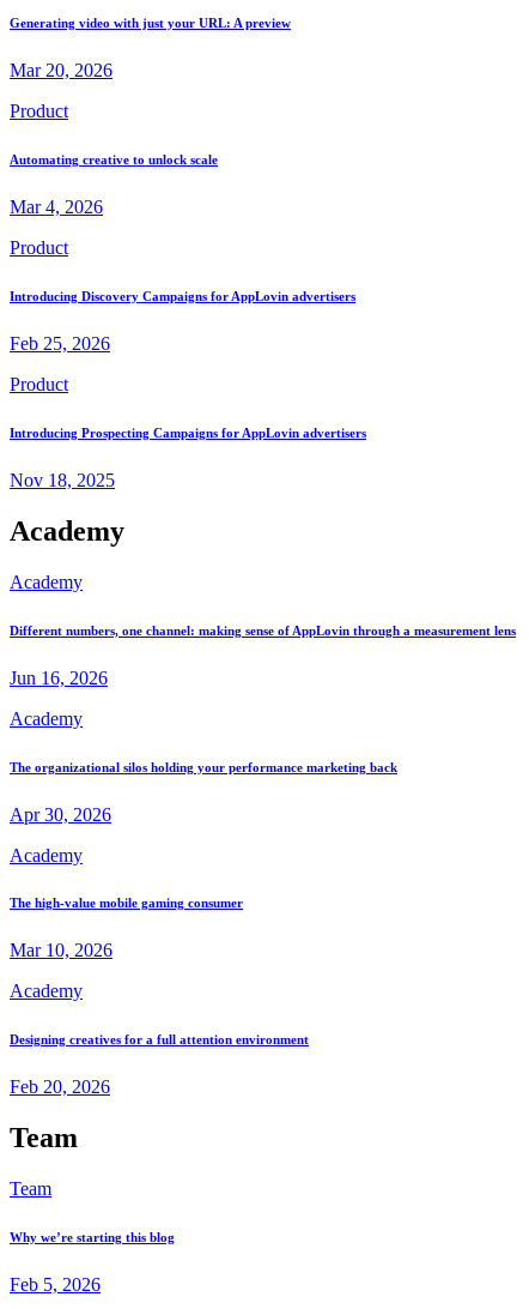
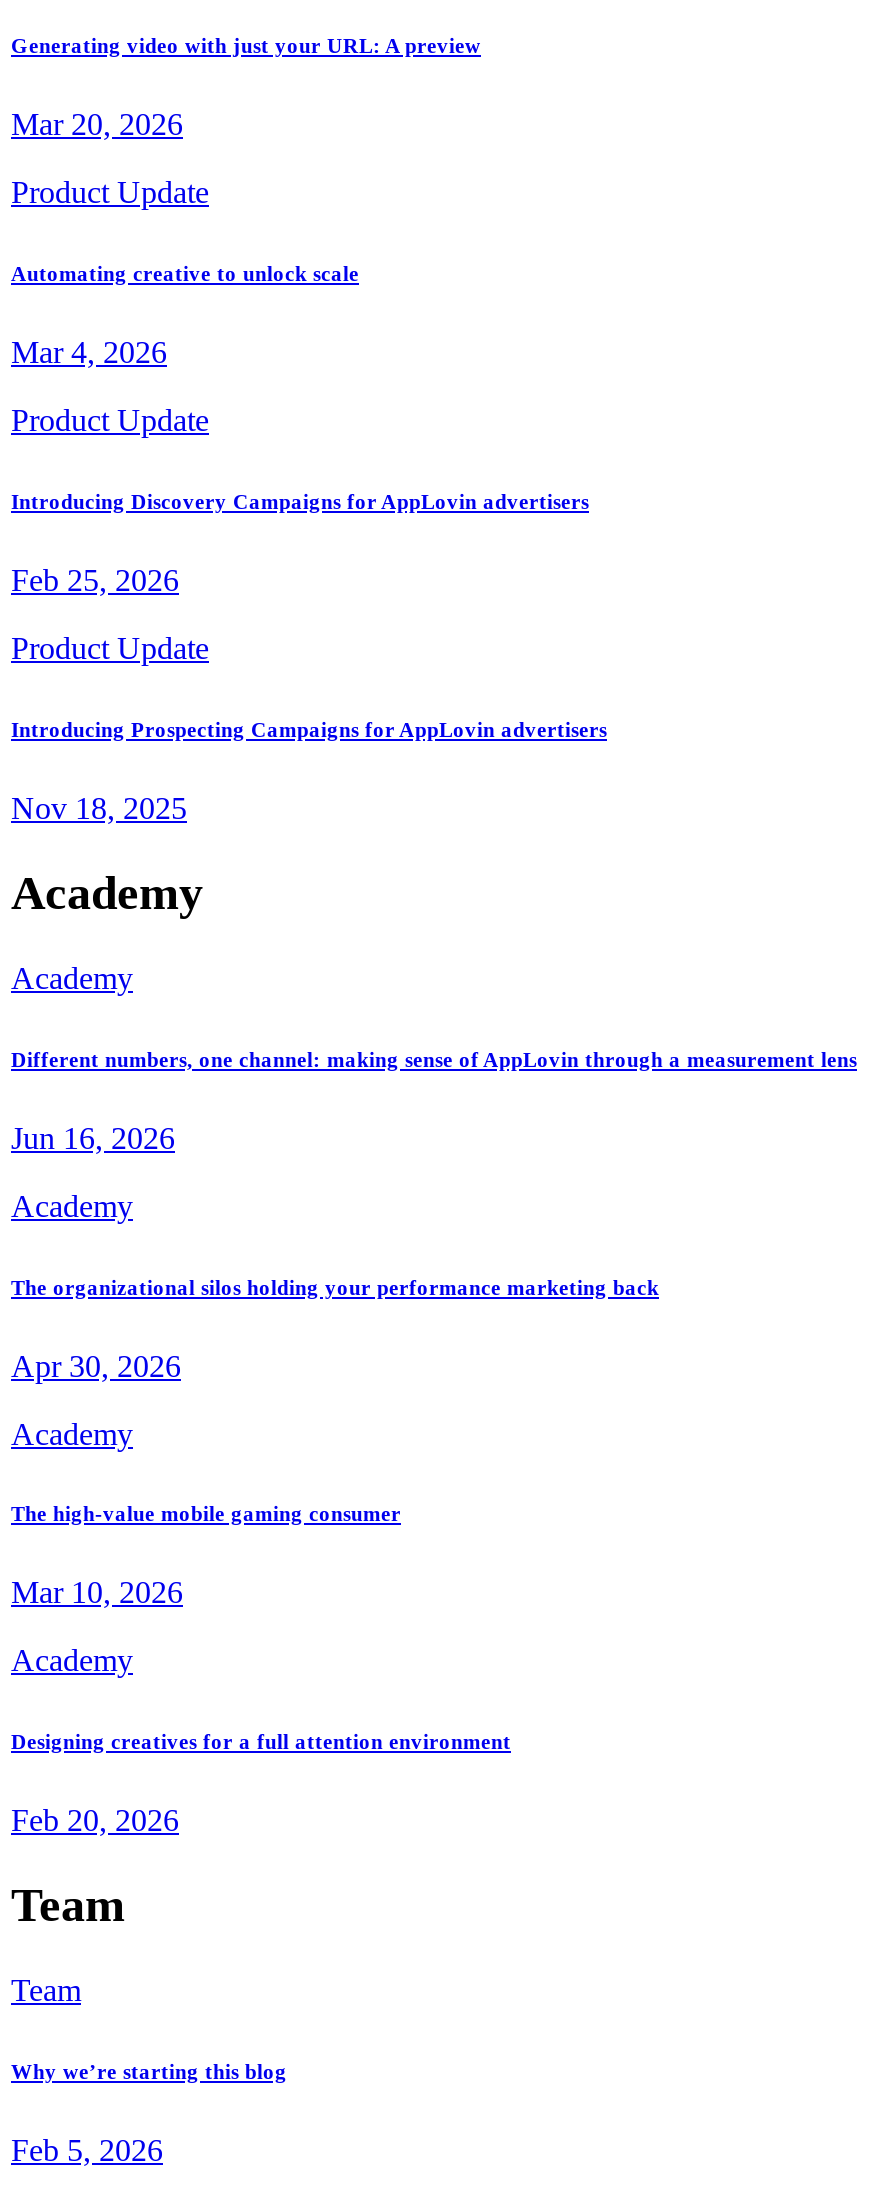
[10,101,68,121] Product -> [11,175,209,209] Product Update
[10,237,68,258] Product -> [11,403,209,437] Product Update
[10,374,68,394] Product -> [11,631,209,665] Product Update

